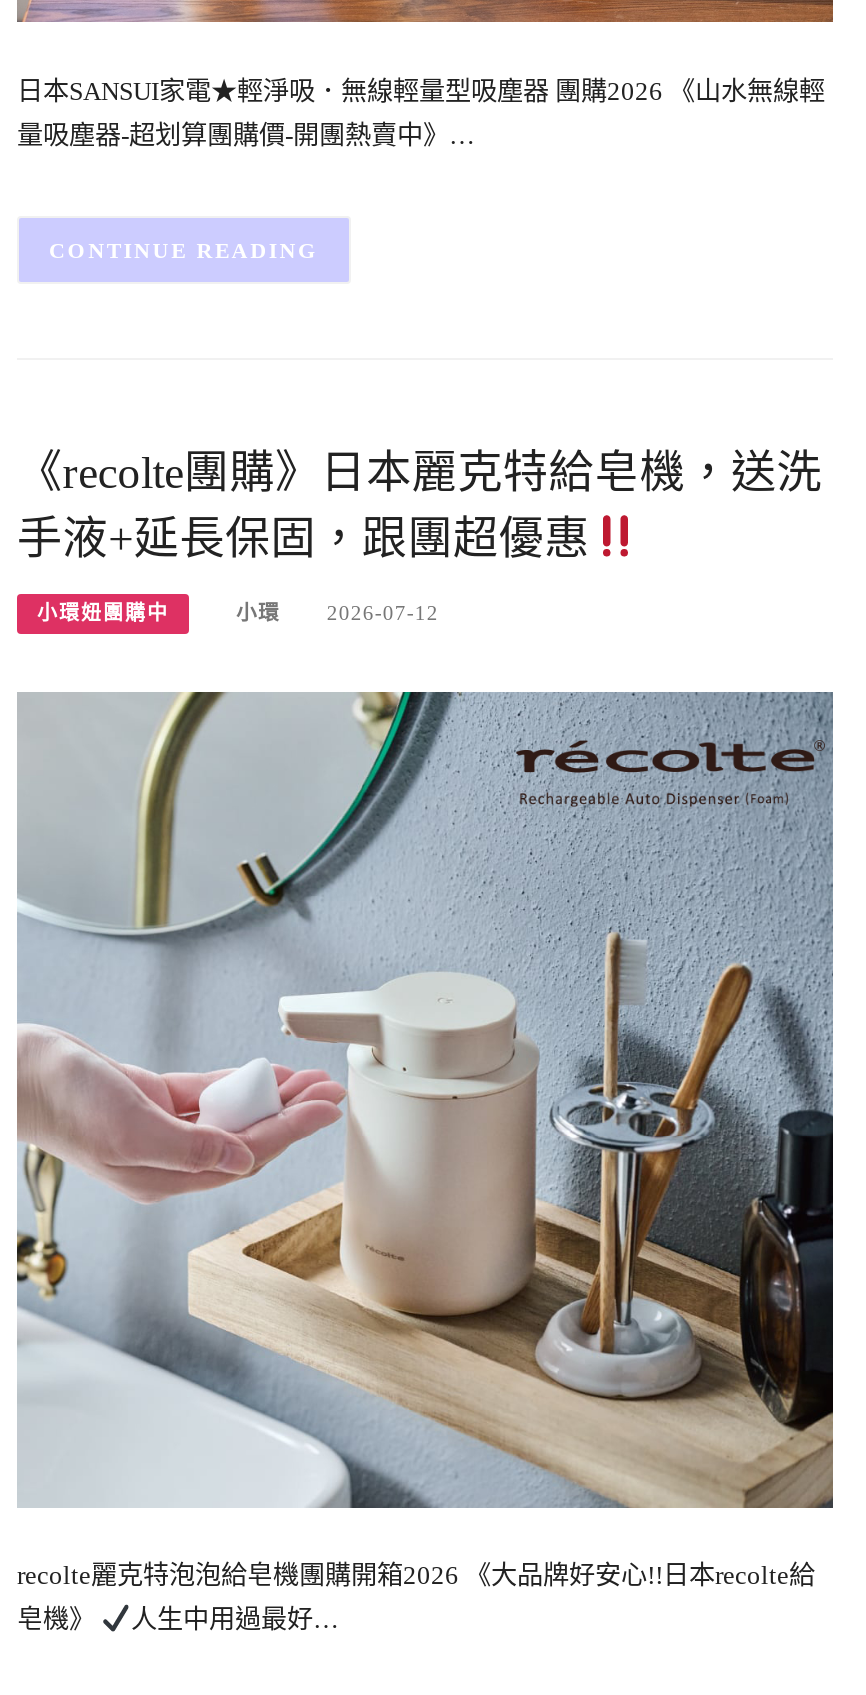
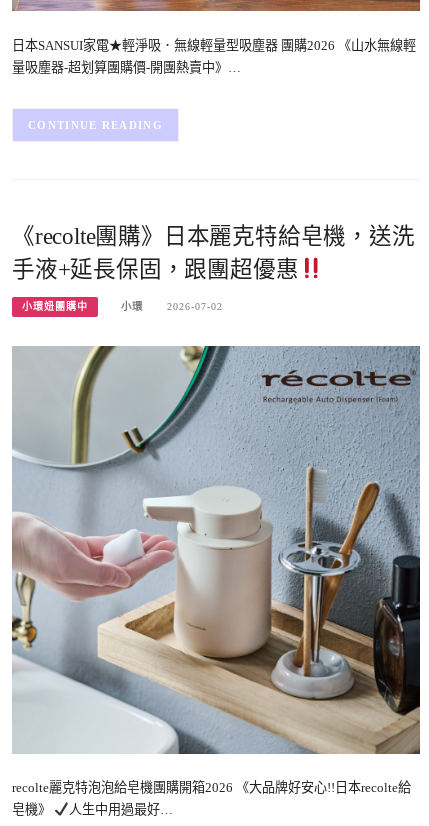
[327,602,439,624] 2026-07-12 -> [167,301,223,312] 2026-07-02

